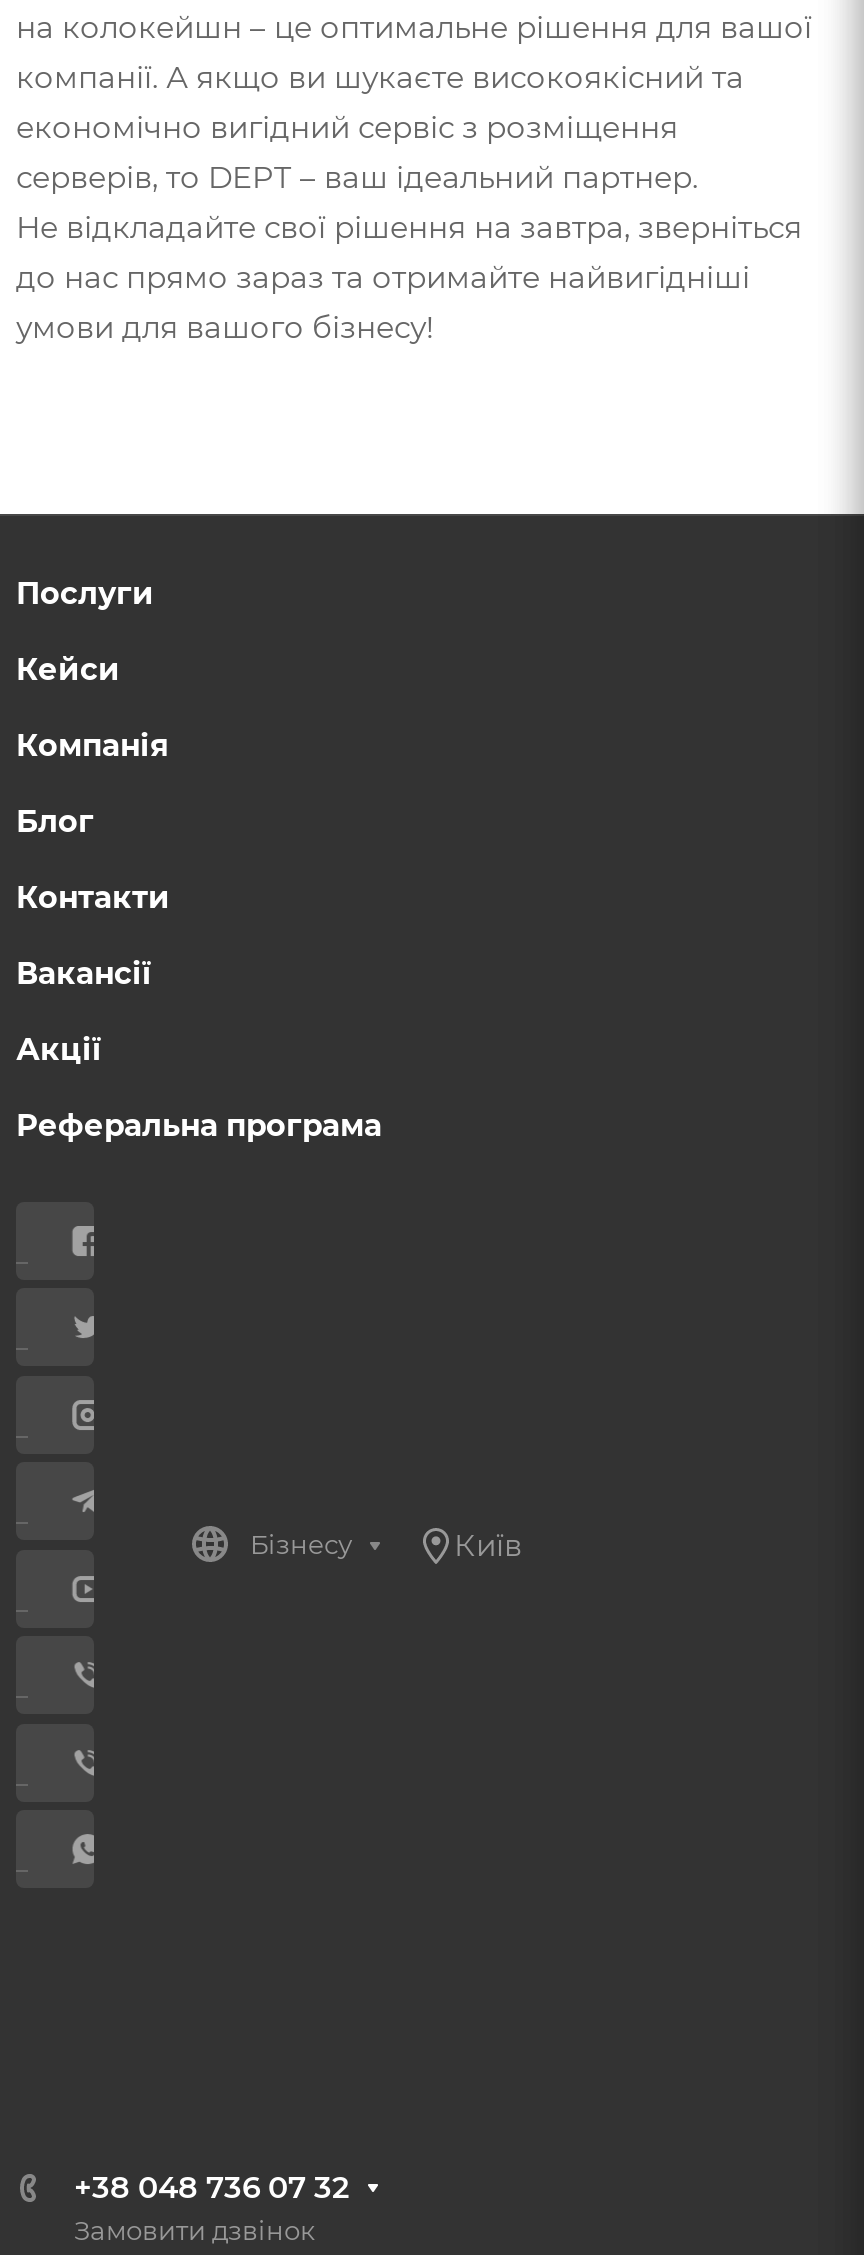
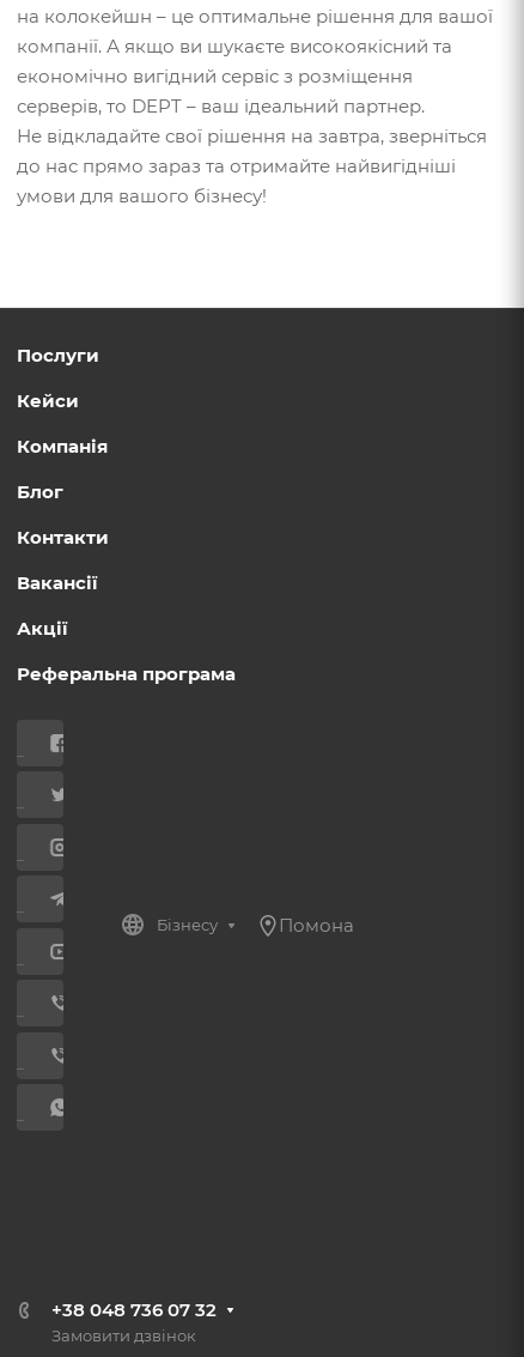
[454,1526,522,1564] Київ -> [279,914,354,937] Помона

